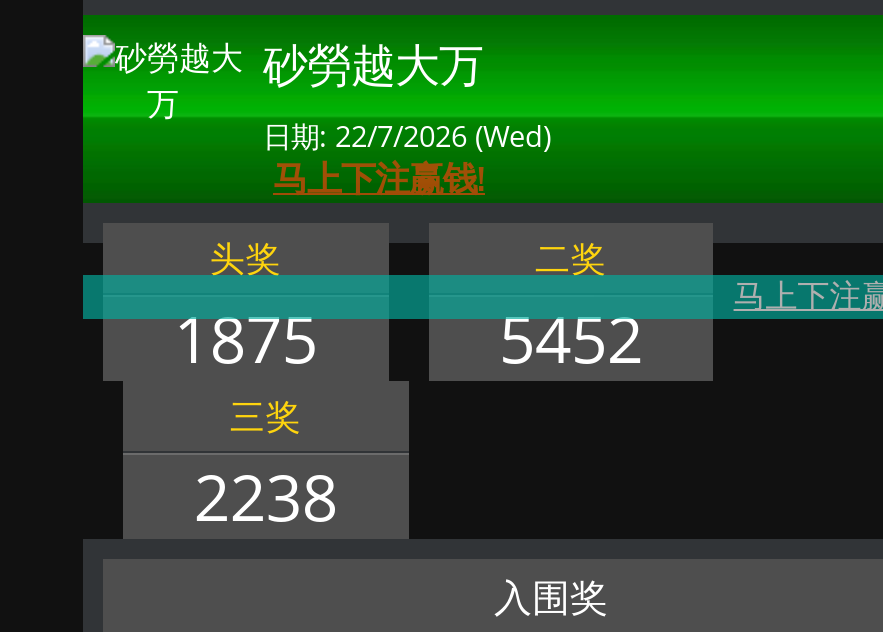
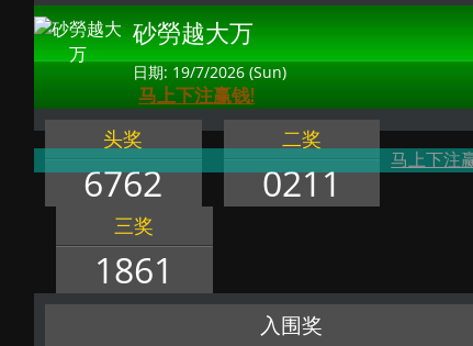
[263,117,551,155] 日期: 22/7/2026 (Wed) -> [133,62,286,82] 日期: 19/7/2026 (Sun)
[174,295,318,381] 1875 -> [84,159,163,207] 6762
[499,295,643,381] 5452 -> [262,159,341,207] 0211
[194,453,338,539] 2238 -> [95,246,174,293] 1861

